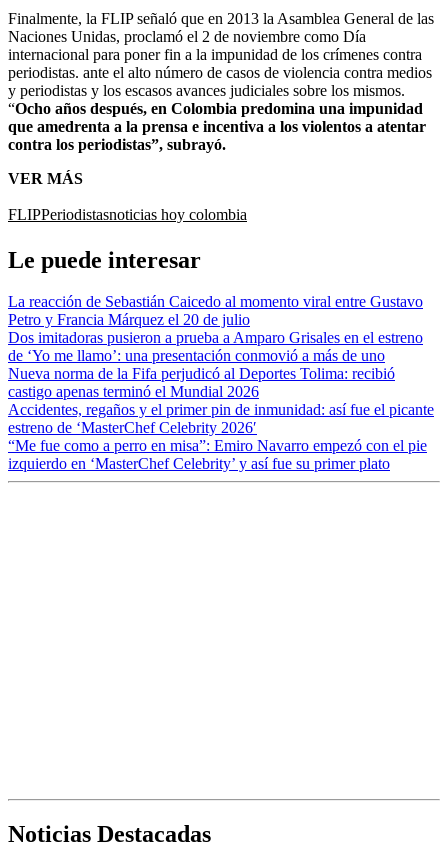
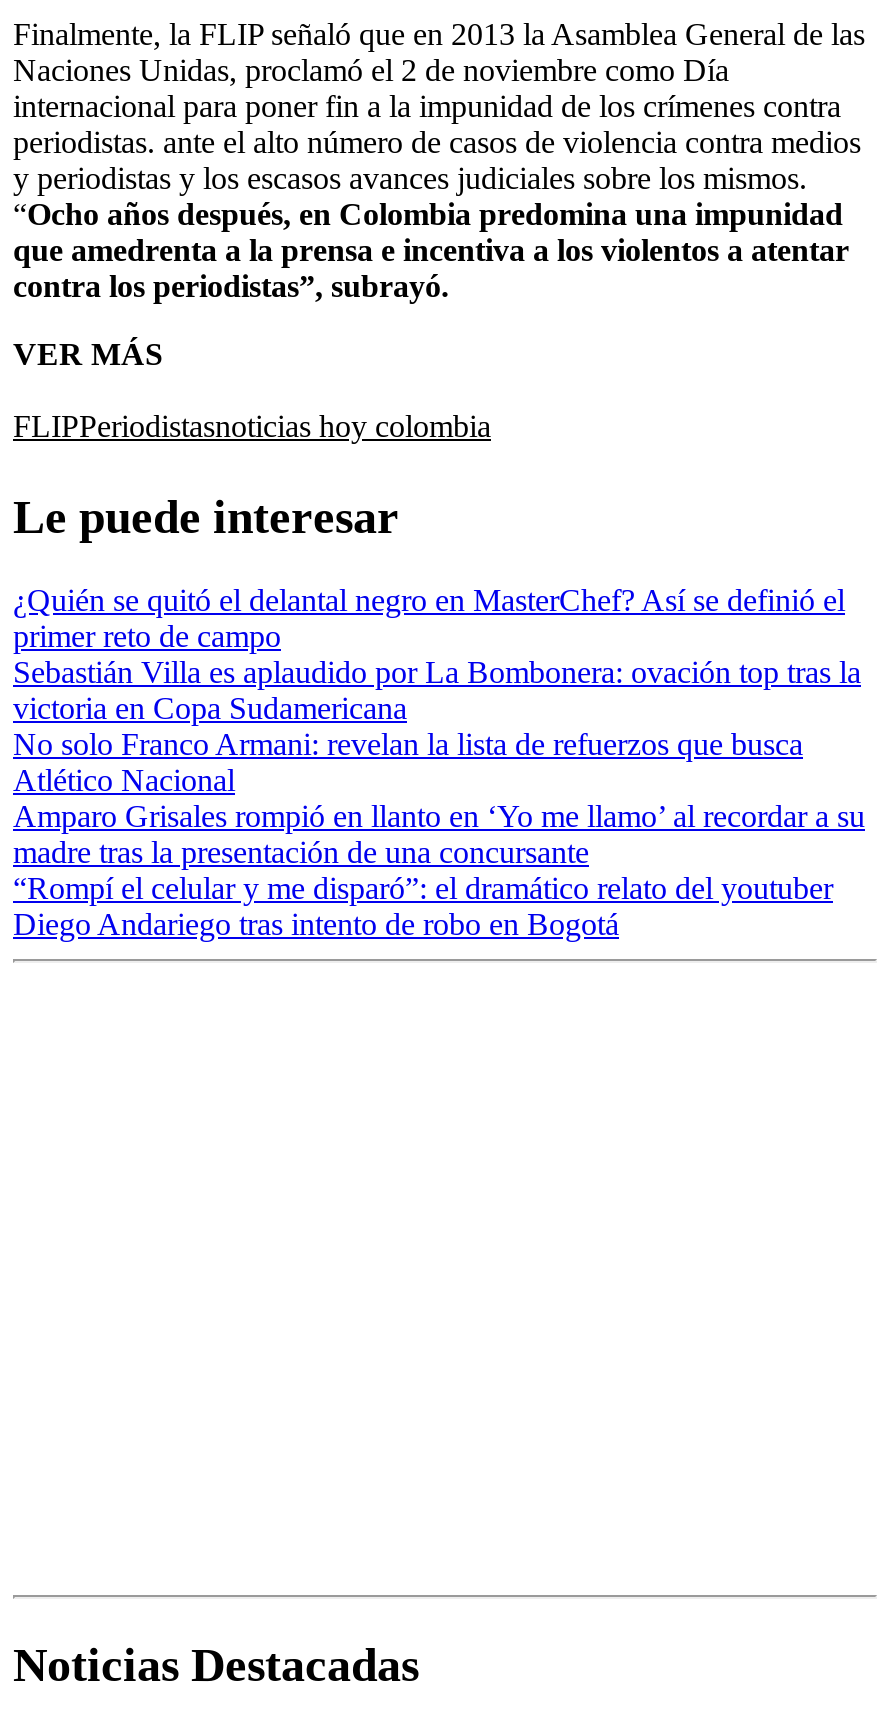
[8,293,434,472] La reacción de Sebastián Caicedo al momento viral entre Gustavo | Petro y Francia Márquez el 20 de julio | Dos imitadoras pusieron a prueba a Amparo Grisales en el estreno | de ‘Yo me llamo’: una presentación conmovió a más de uno | Nueva norma de la Fifa perjudicó al Deportes Tolima: recibió | castigo apenas terminó el Mundial 2026 | Accidentes, regaños y el primer pin de inmunidad: así fue el picante | estreno de ‘MasterChef Celebrity 2026′ | “Me fue como a perro en misa”: Emiro Navarro empezó con el pie | izquierdo en ‘MasterChef Celebrity’ y así fue su primer plato -> [13,584,865,942] ¿Quién se quitó el delantal negro en MasterChef? Así se definió el | primer reto de campo | Sebastián Villa es aplaudido por La Bombonera: ovación top tras la | victoria en Copa Sudamericana | No solo Franco Armani: revelan la lista de refuerzos que busca | Atlético Nacional | Amparo Grisales rompió en llanto en ‘Yo me llamo’ al recordar a su | madre tras la presentación de una concursante | “Rompí el celular y me disparó”: el dramático relato del youtuber | Diego Andariego tras intento de robo en Bogotá

